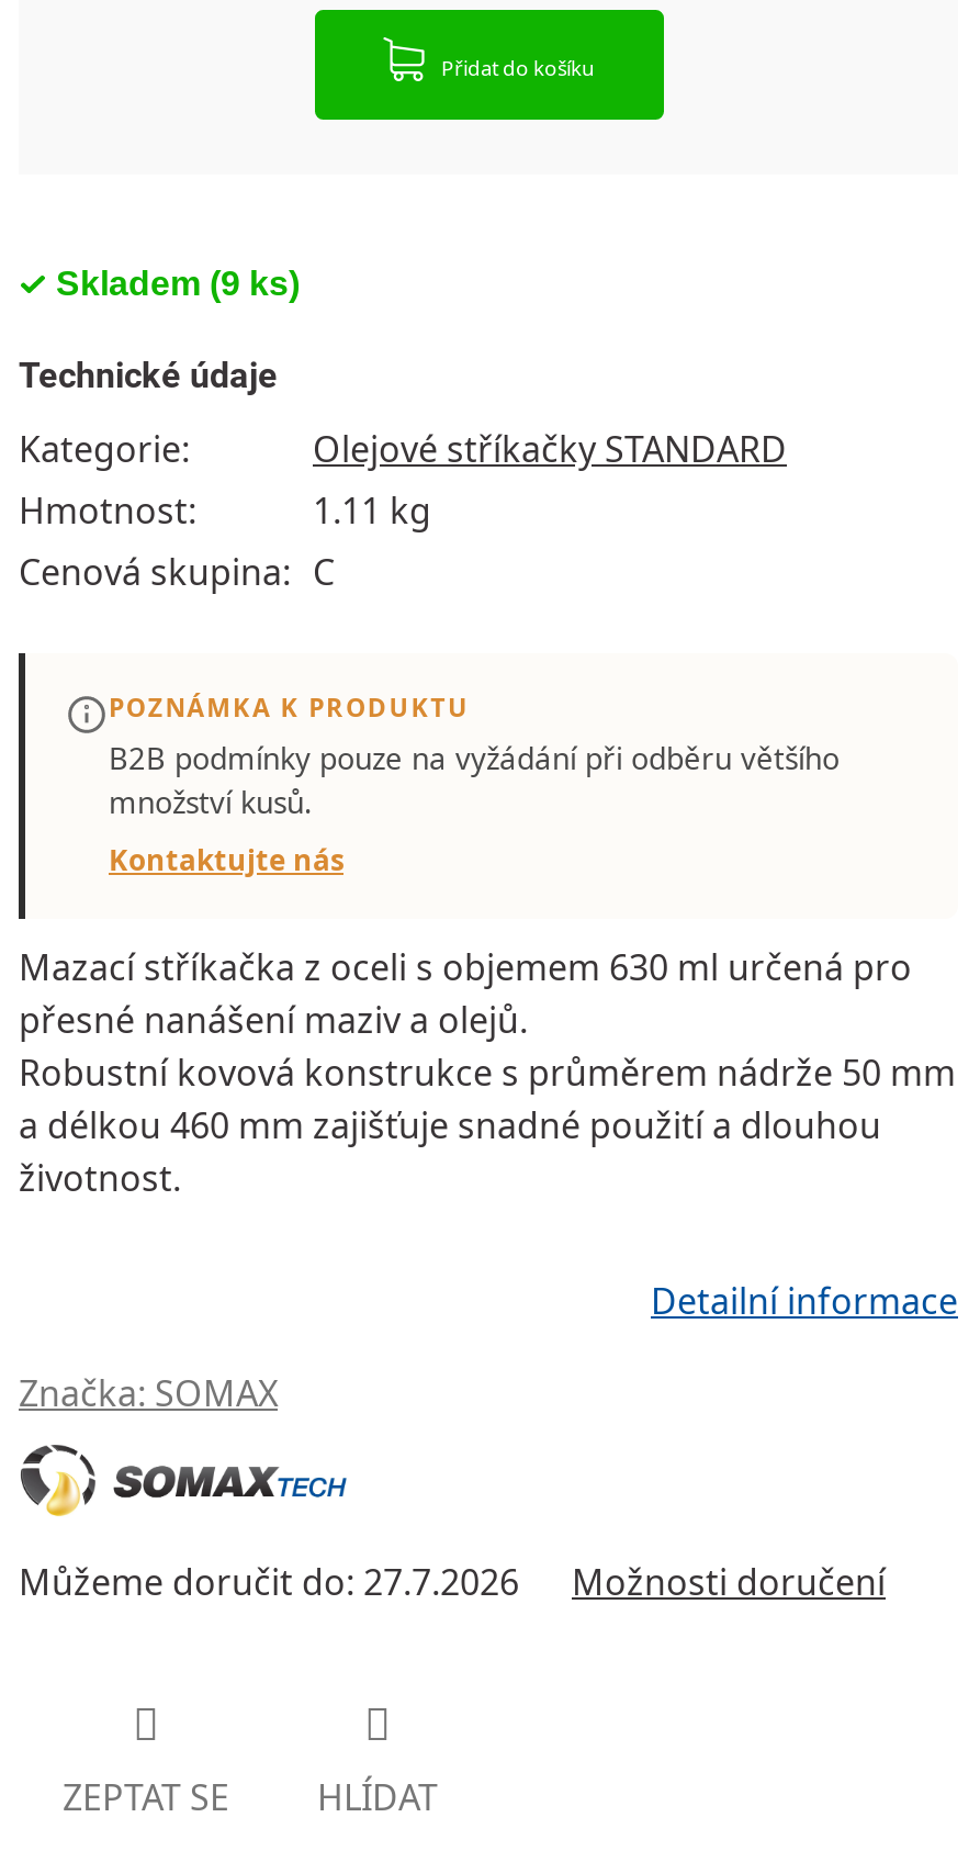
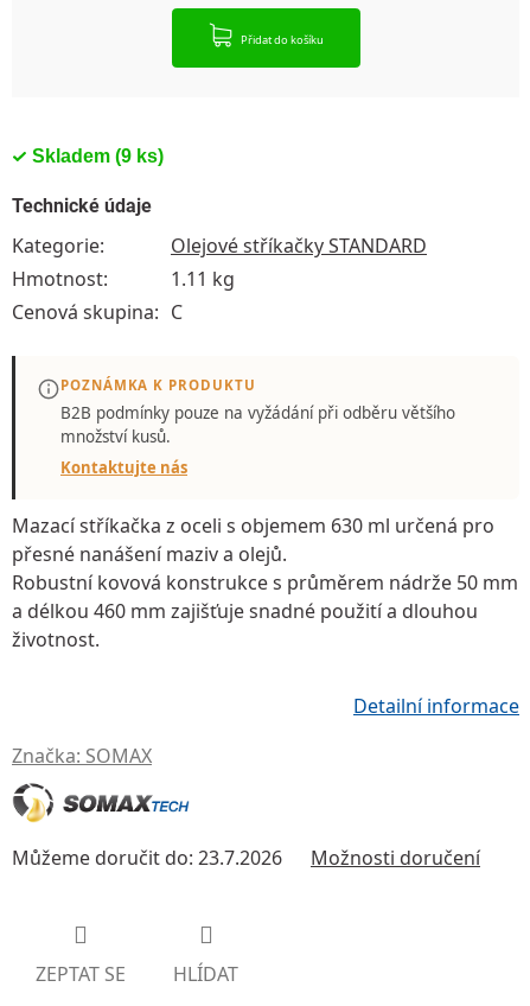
[19,1559,519,1607] Můžeme doručit do: 27.7.2026 -> [12,845,282,871] Můžeme doručit do: 23.7.2026

